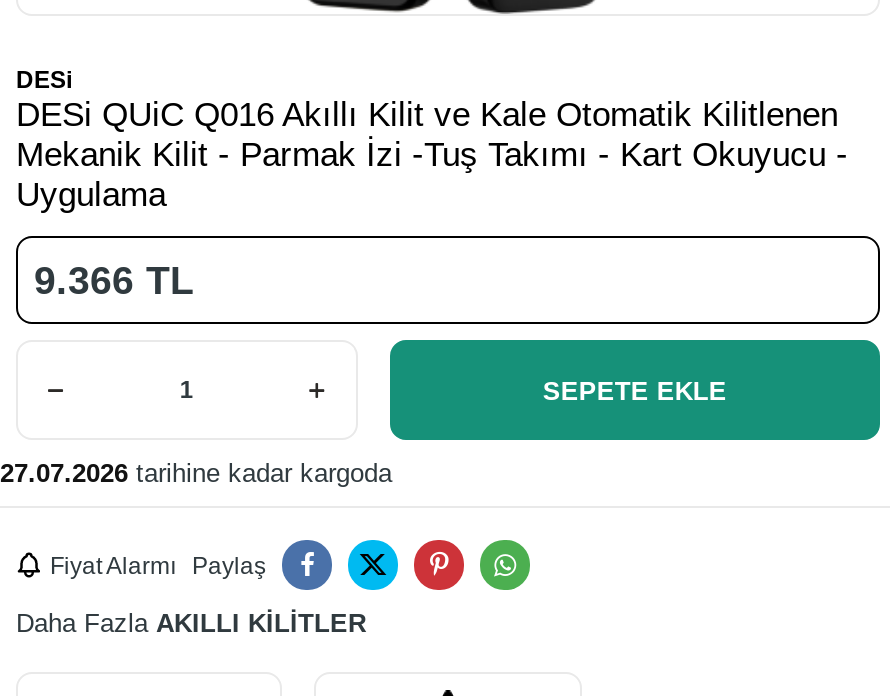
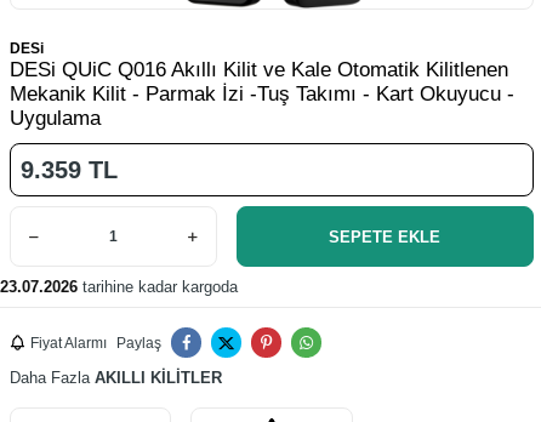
[34,258,194,302] 9.366 TL -> [21,156,118,183] 9.359 TL
[0,458,392,488] 27.07.2026 tarihine kadar kargoda -> [0,278,238,296] 23.07.2026 tarihine kadar kargoda

